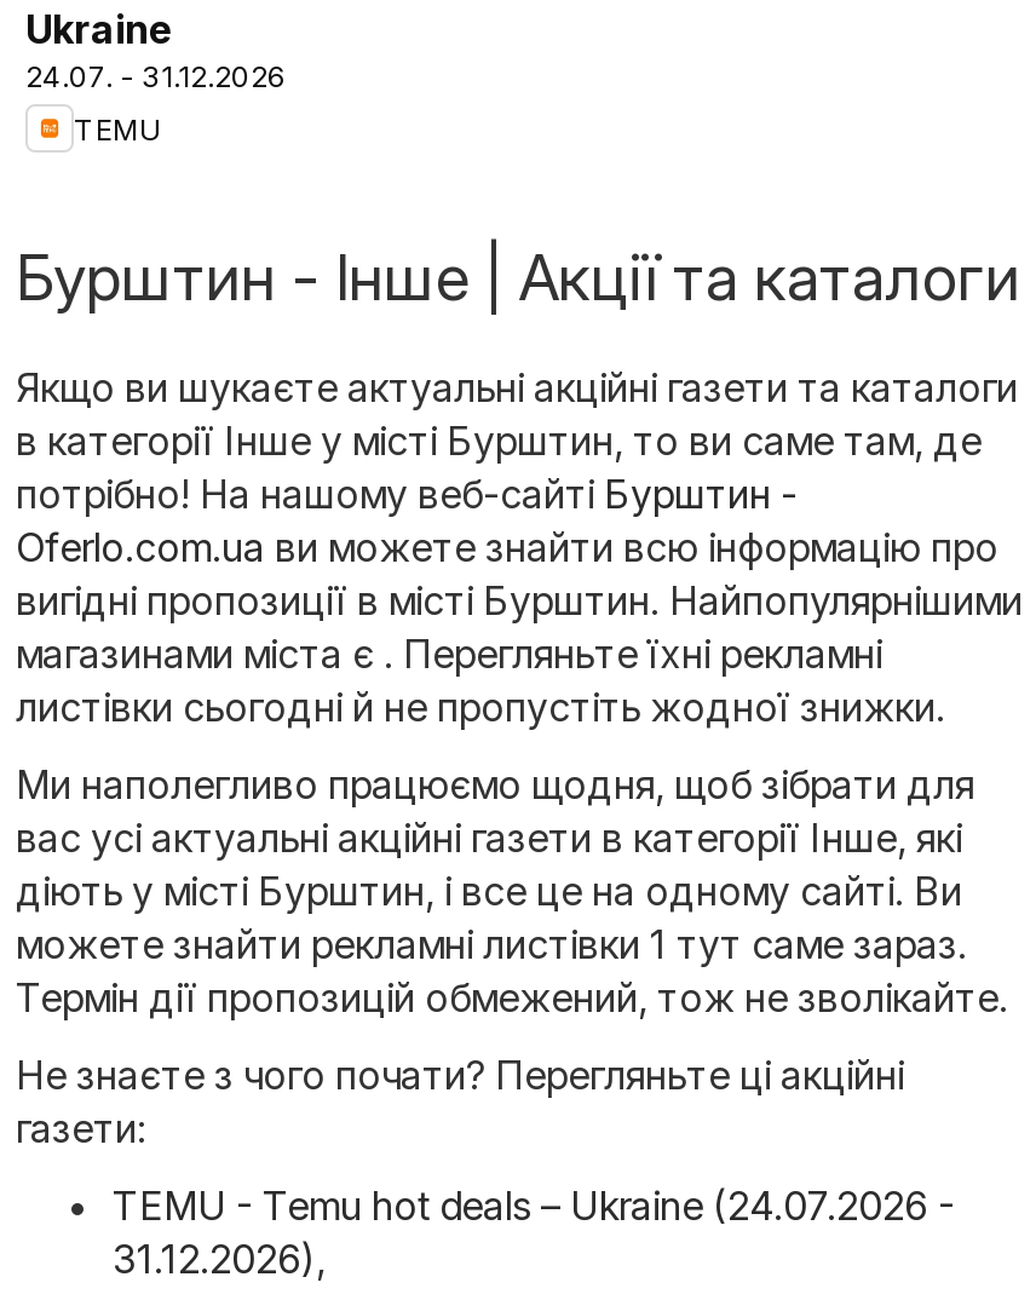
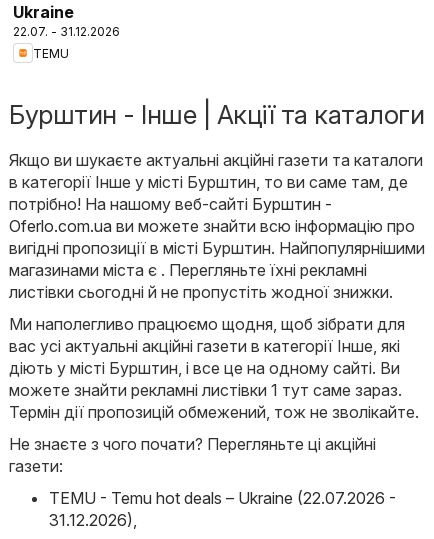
[25,58,287,94] 24.07. - 31.12.2026 -> [13,24,120,39] 22.07. - 31.12.2026
[113,1181,955,1230] TEMU - Temu hot deals – Ukraine (24.07.2026 - -> [49,488,396,508] TEMU - Temu hot deals – Ukraine (22.07.2026 -

